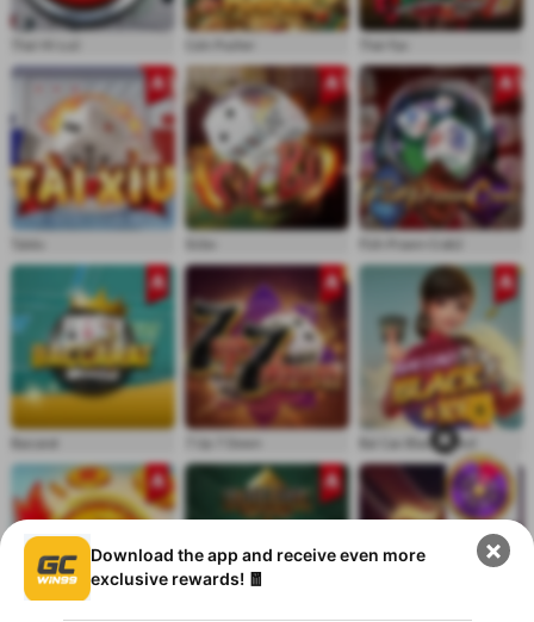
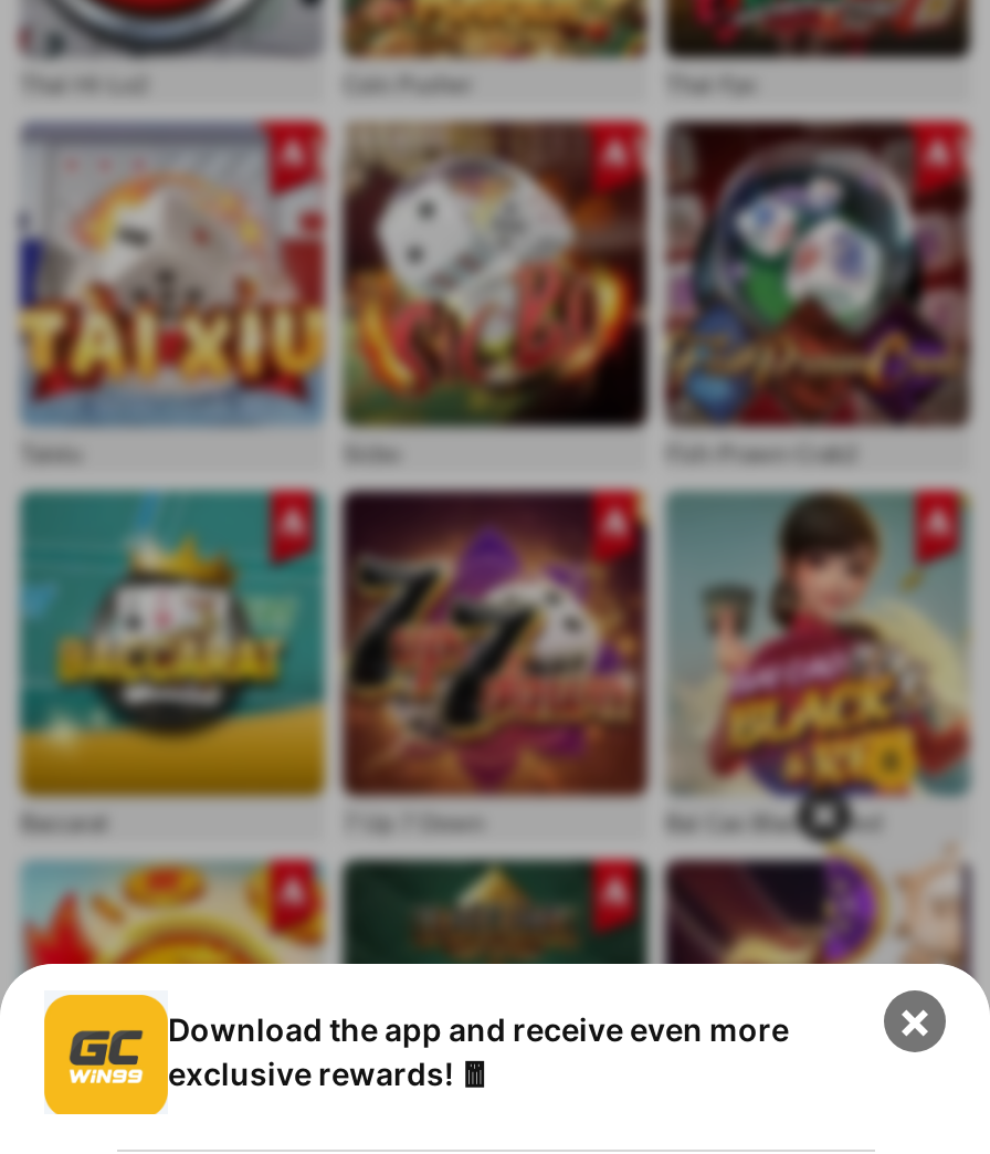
[443,452,521,520] [image] -> [822,840,968,966] [image]

